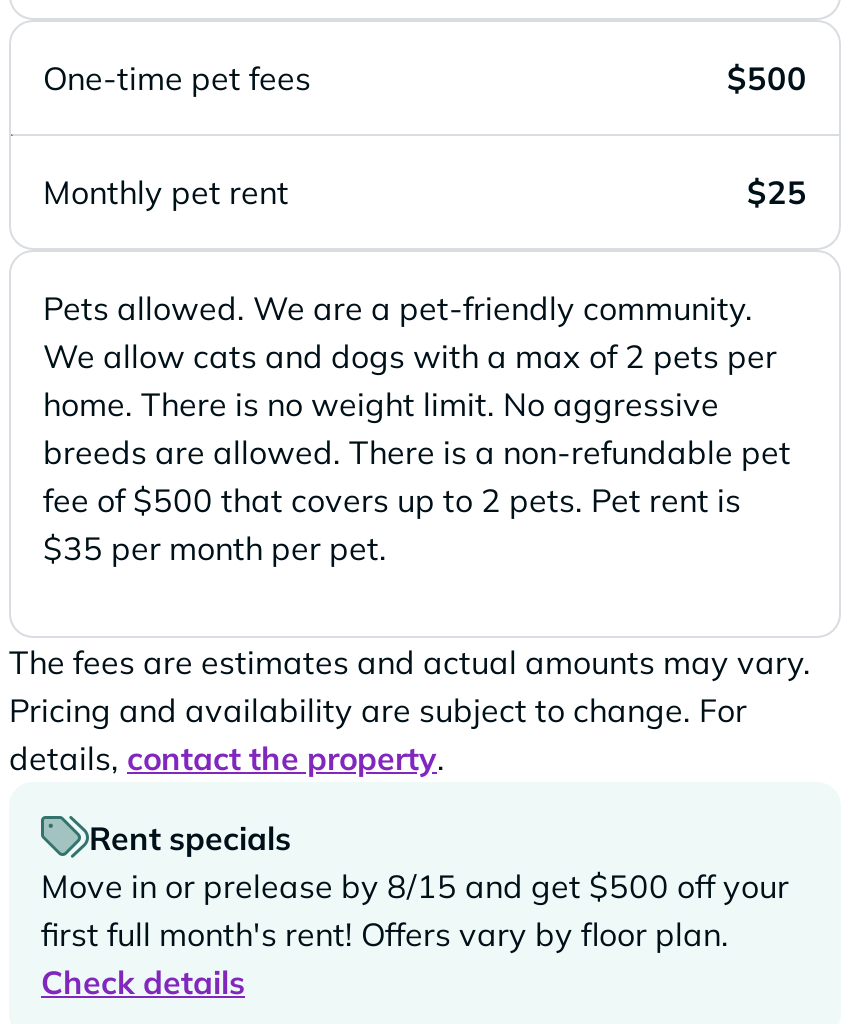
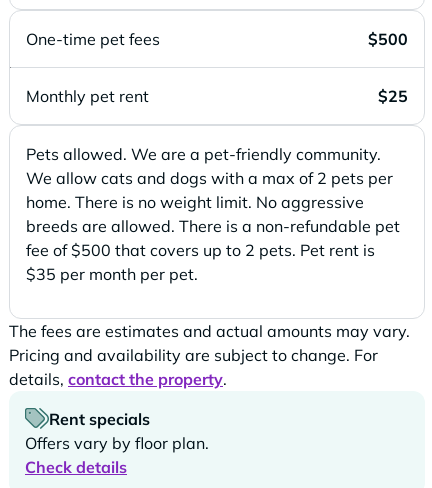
[41,866,789,954] Move in or prelease by 8/15 and get $500 off your | first full month's rent! Offers vary by floor plan. -> [25,433,209,453] Offers vary by floor plan.

